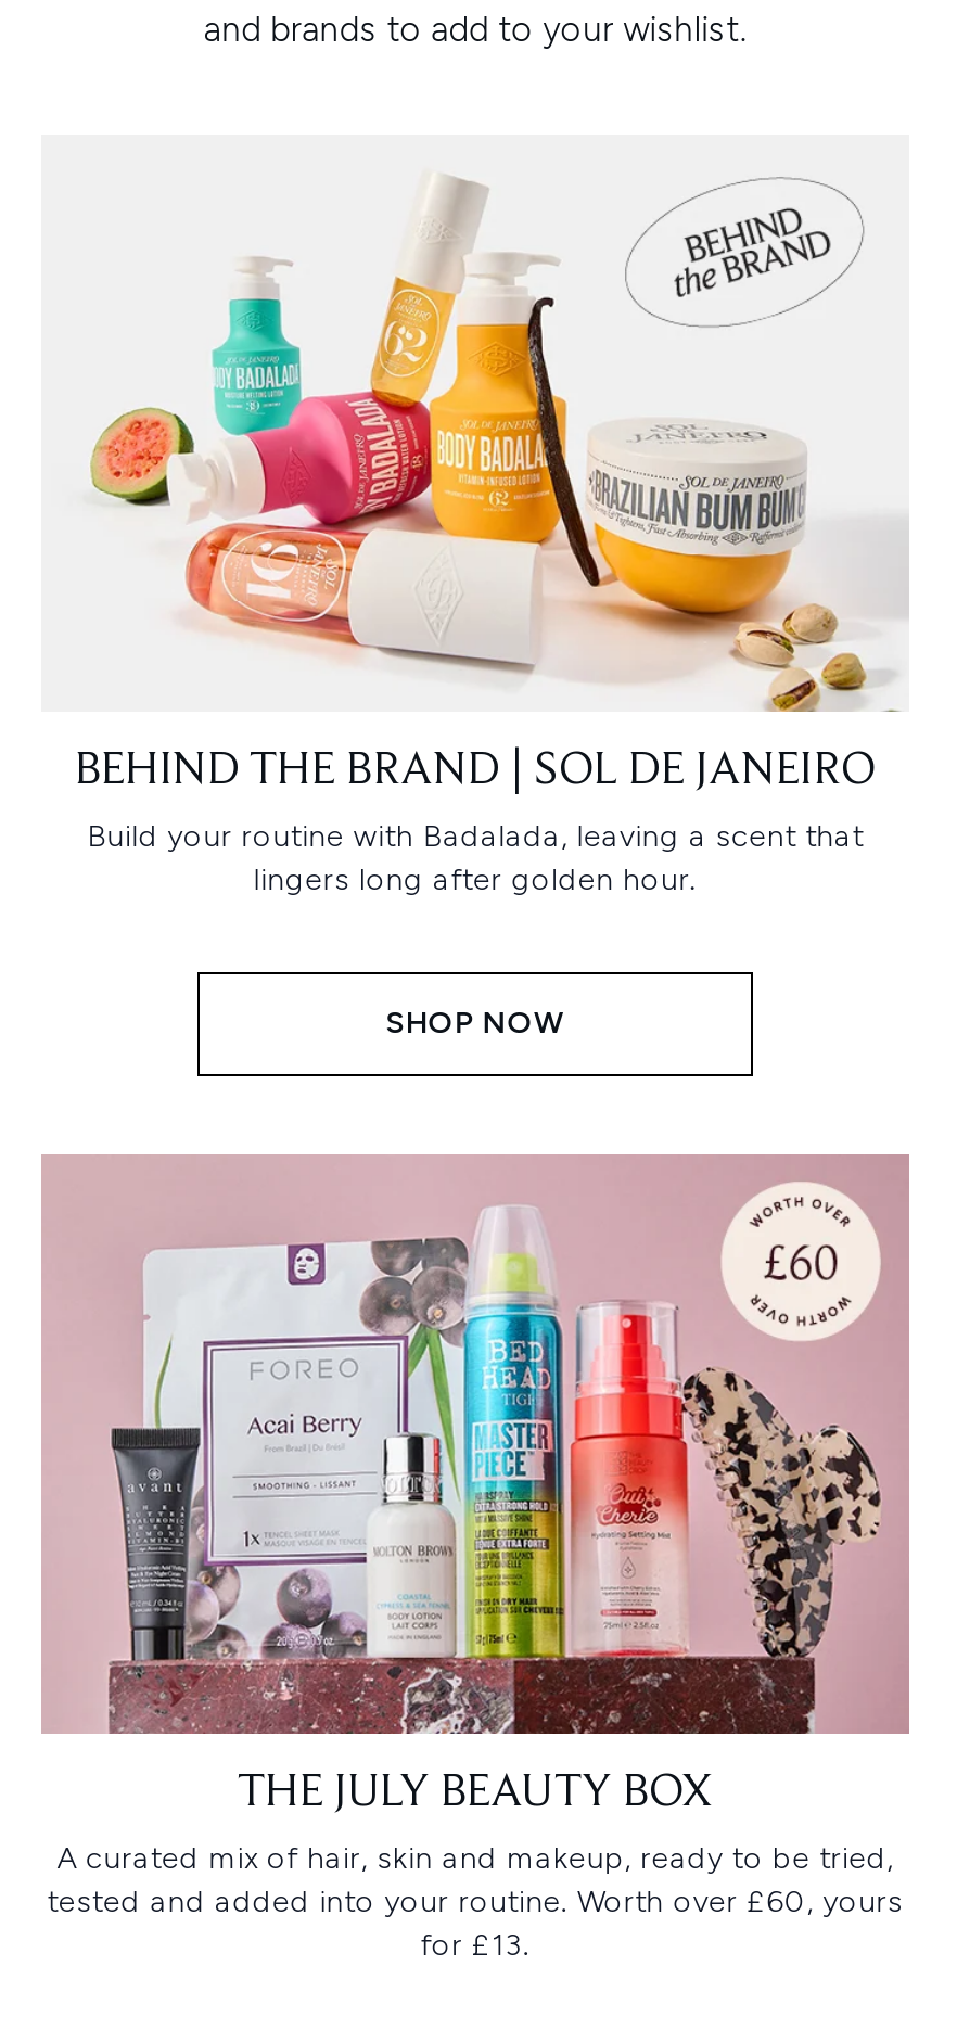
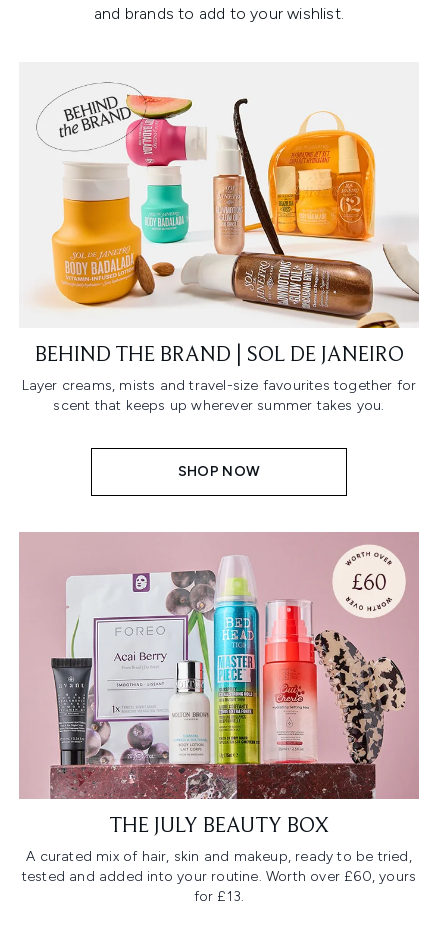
[89,176,909,714] [image] -> [36,82,420,329] [image]
[87,819,863,899] Build your routine with Badalada, leaving a scent that | lingers long after golden hour. -> [22,377,416,414] Layer creams, mists and travel-size favourites together for | scent that keeps up wherever summer takes you.

